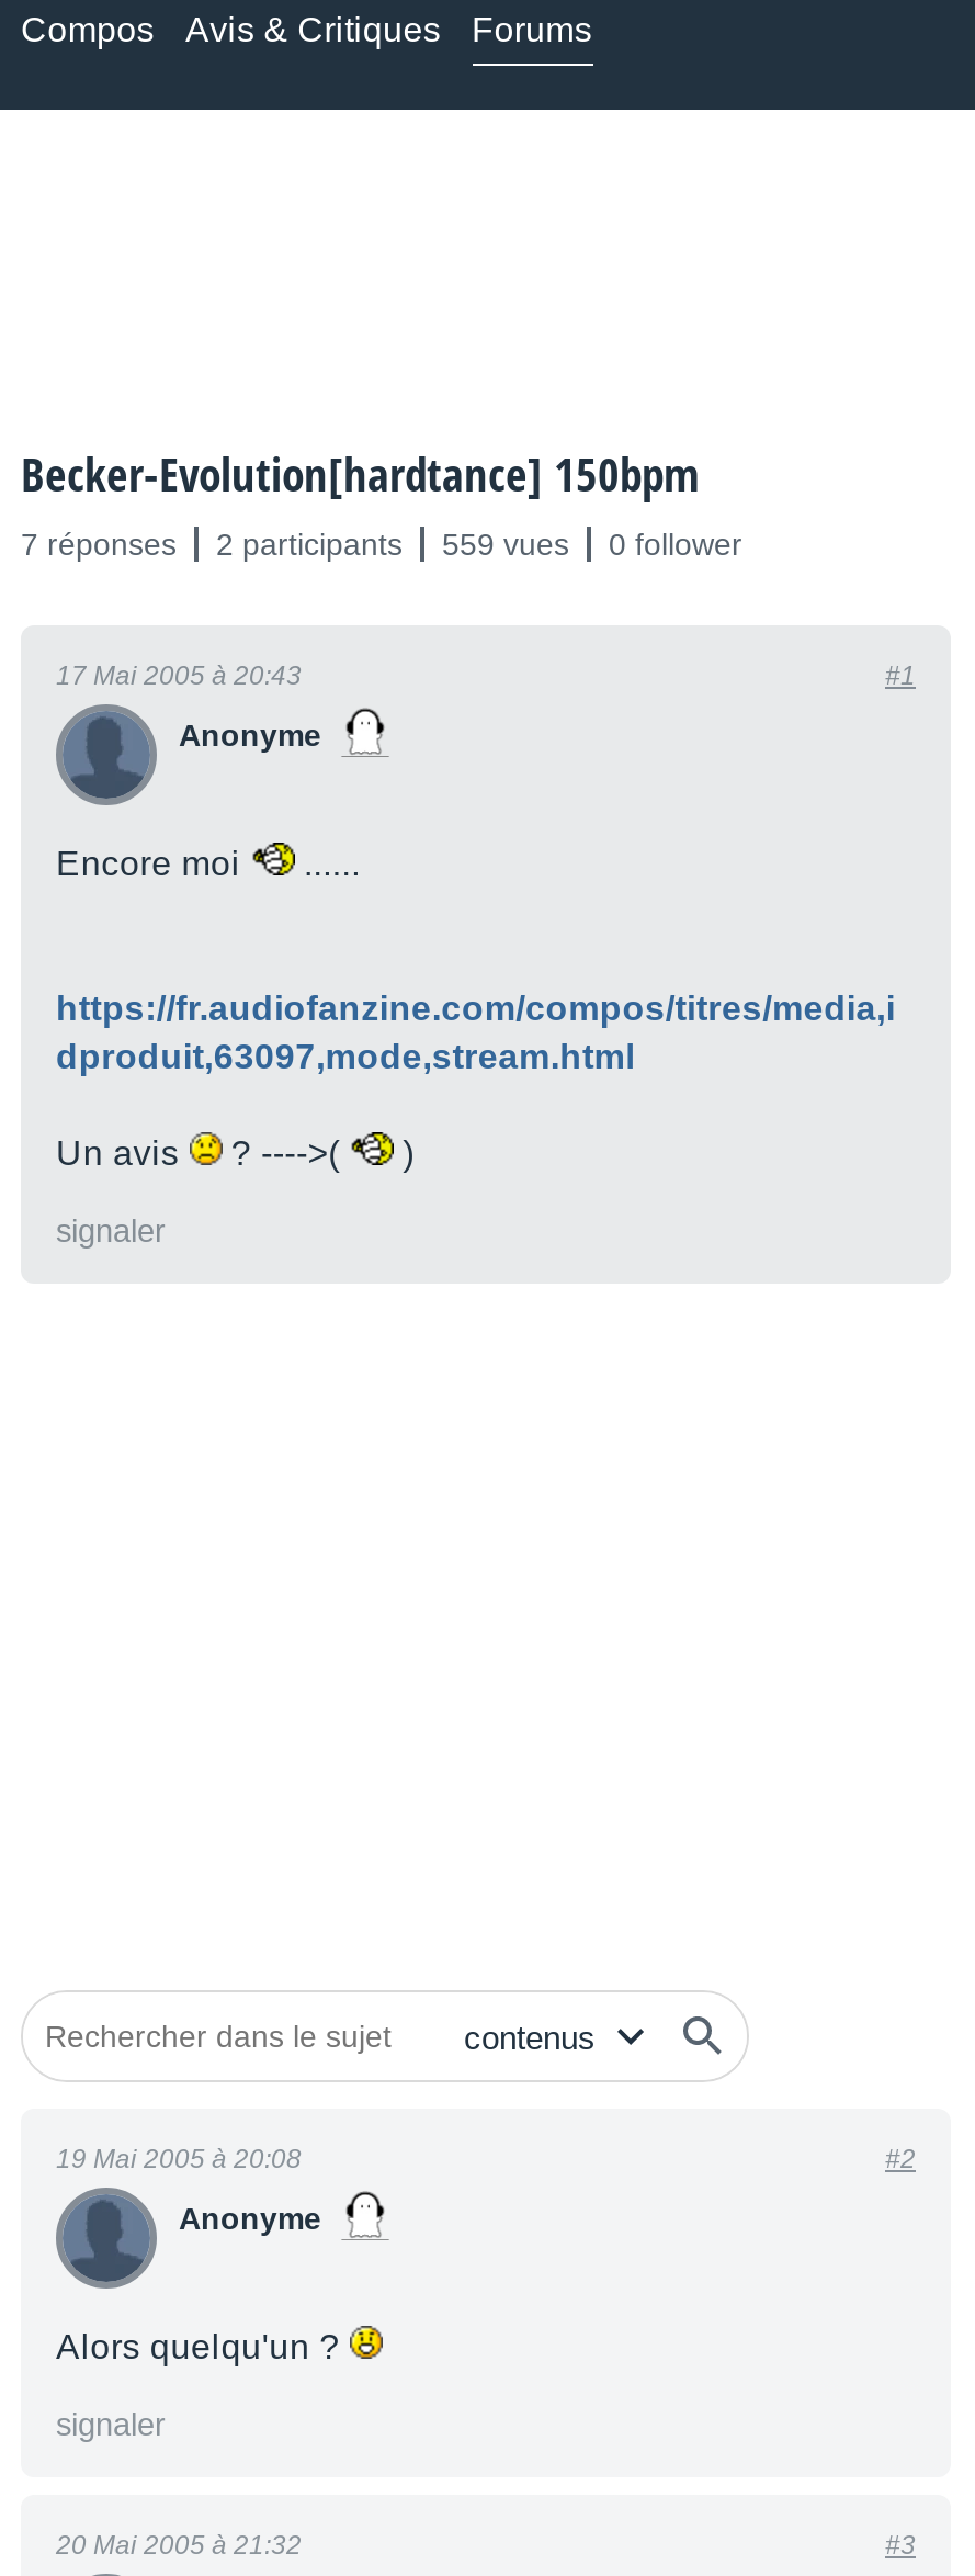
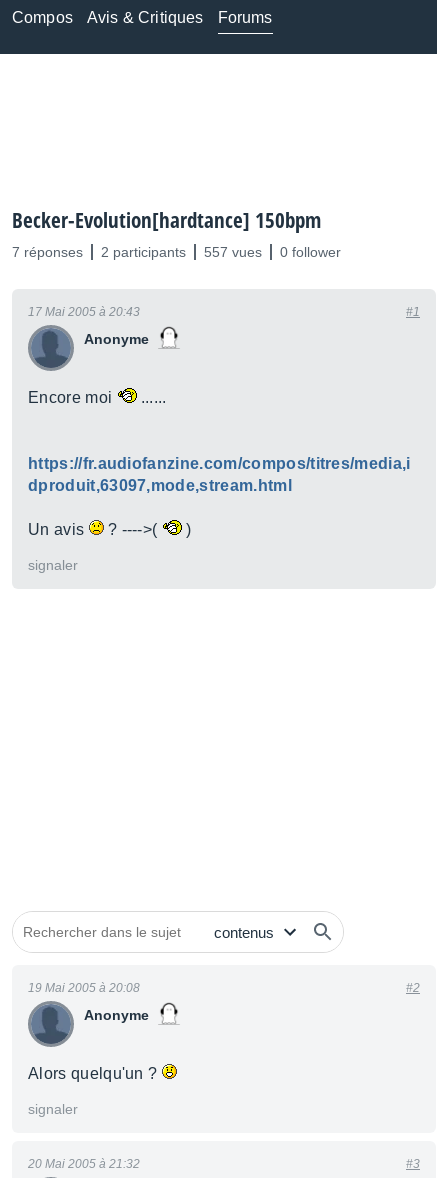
[21,527,742,562] 7 réponses 2 participants 559 vues 0 follower -> [12,244,341,260] 7 réponses 2 participants 557 vues 0 follower

